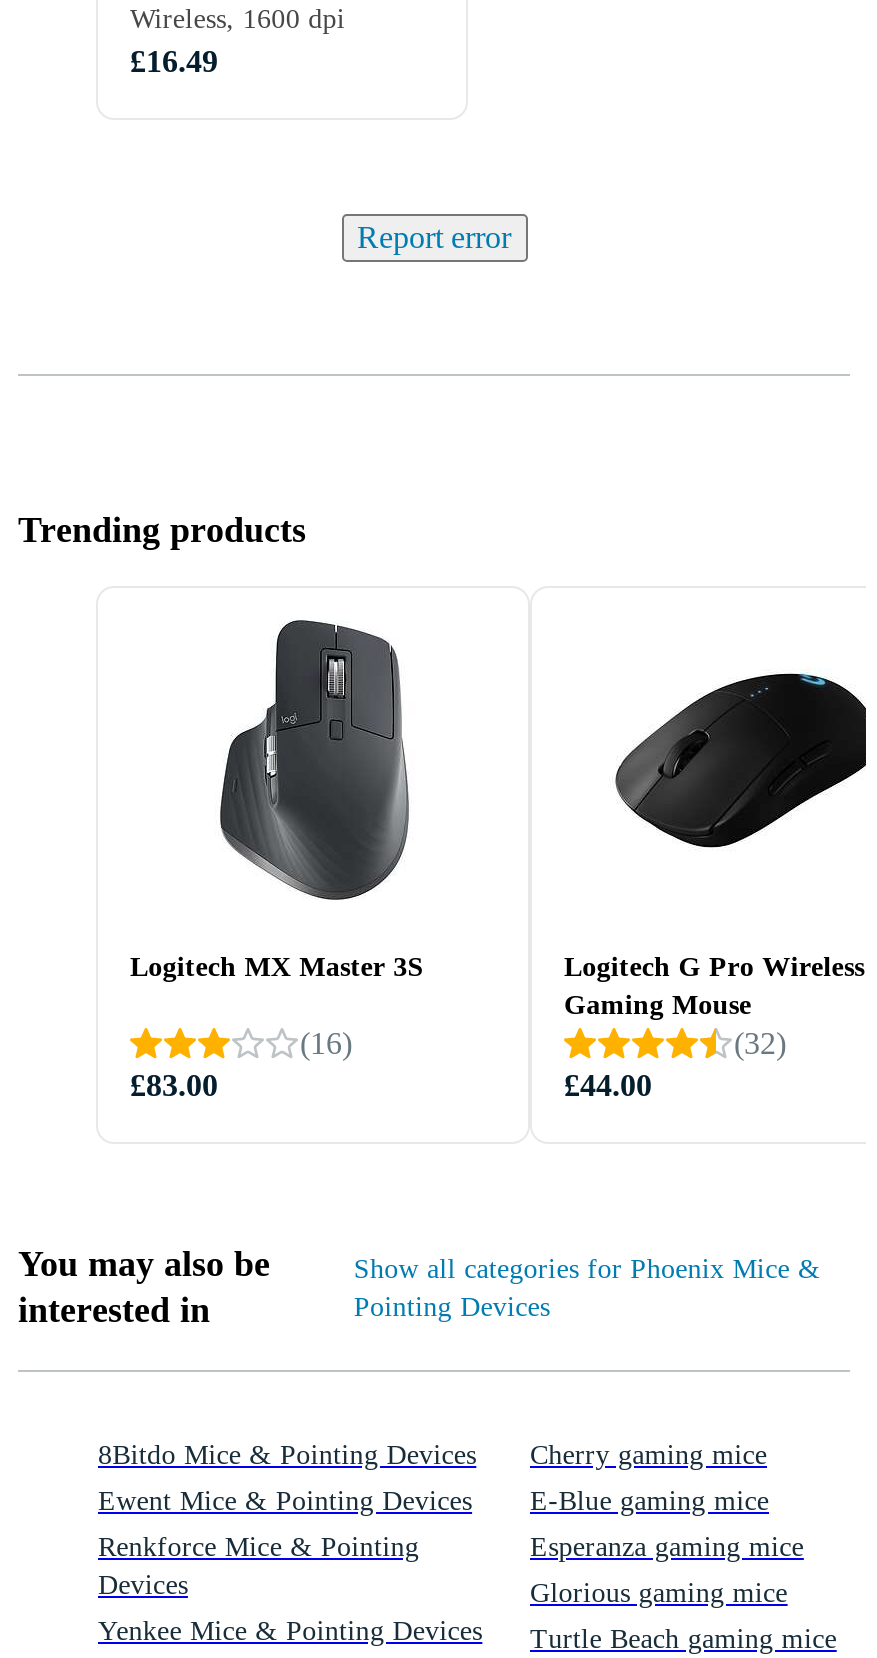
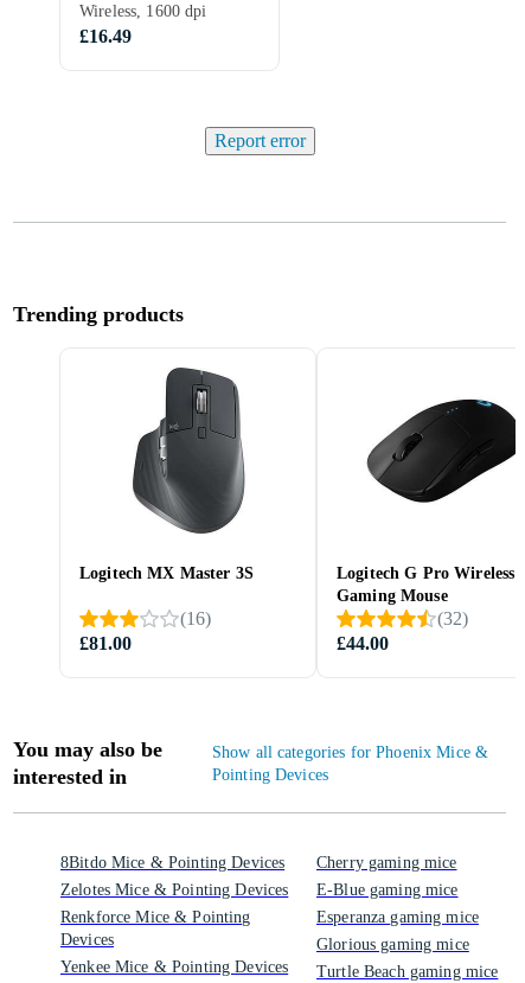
[130,1068,218,1102] £83.00 -> [79,633,132,653] £81.00
[98,1486,472,1516] Ewent Mice & Pointing Devices -> [60,881,288,899] Zelotes Mice & Pointing Devices

